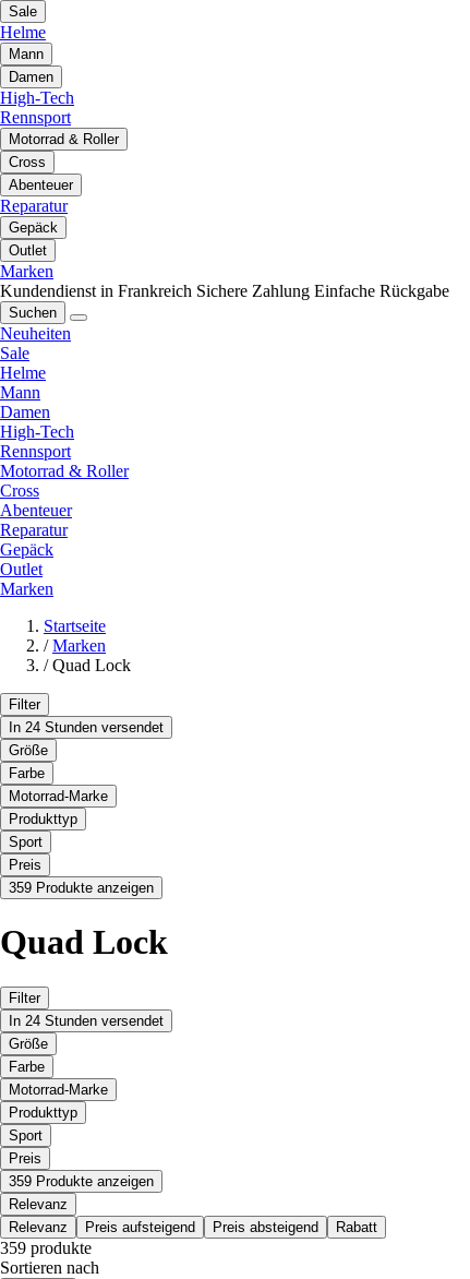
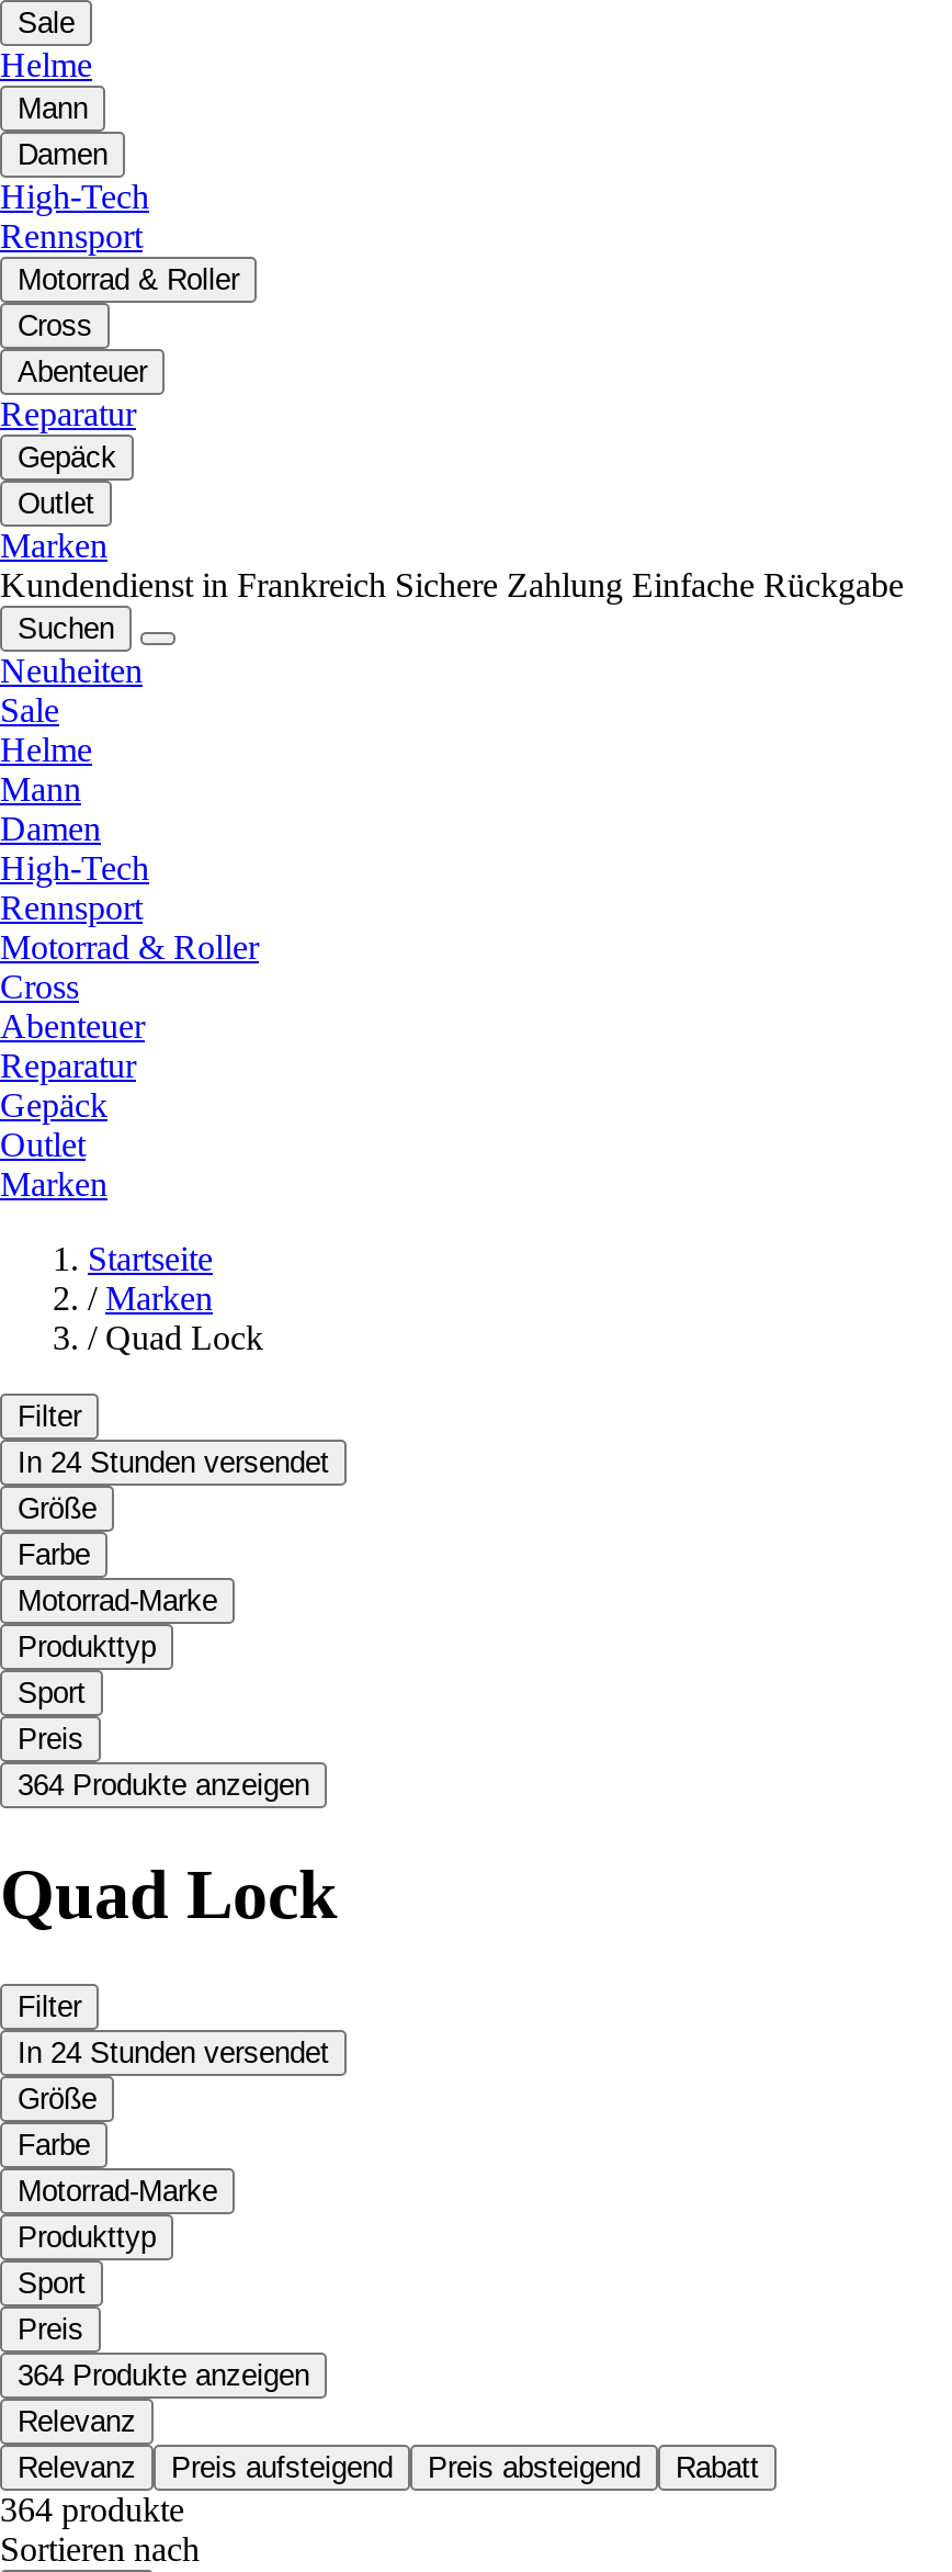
[9,879,154,896] 359 Produkte anzeigen -> [18,1768,309,1801] 364 Produkte anzeigen
[9,1173,154,1189] 359 Produkte anzeigen -> [18,2358,309,2391] 364 Produkte anzeigen
[0,1238,92,1257] 359 produkte -> [0,2490,184,2527] 364 produkte

